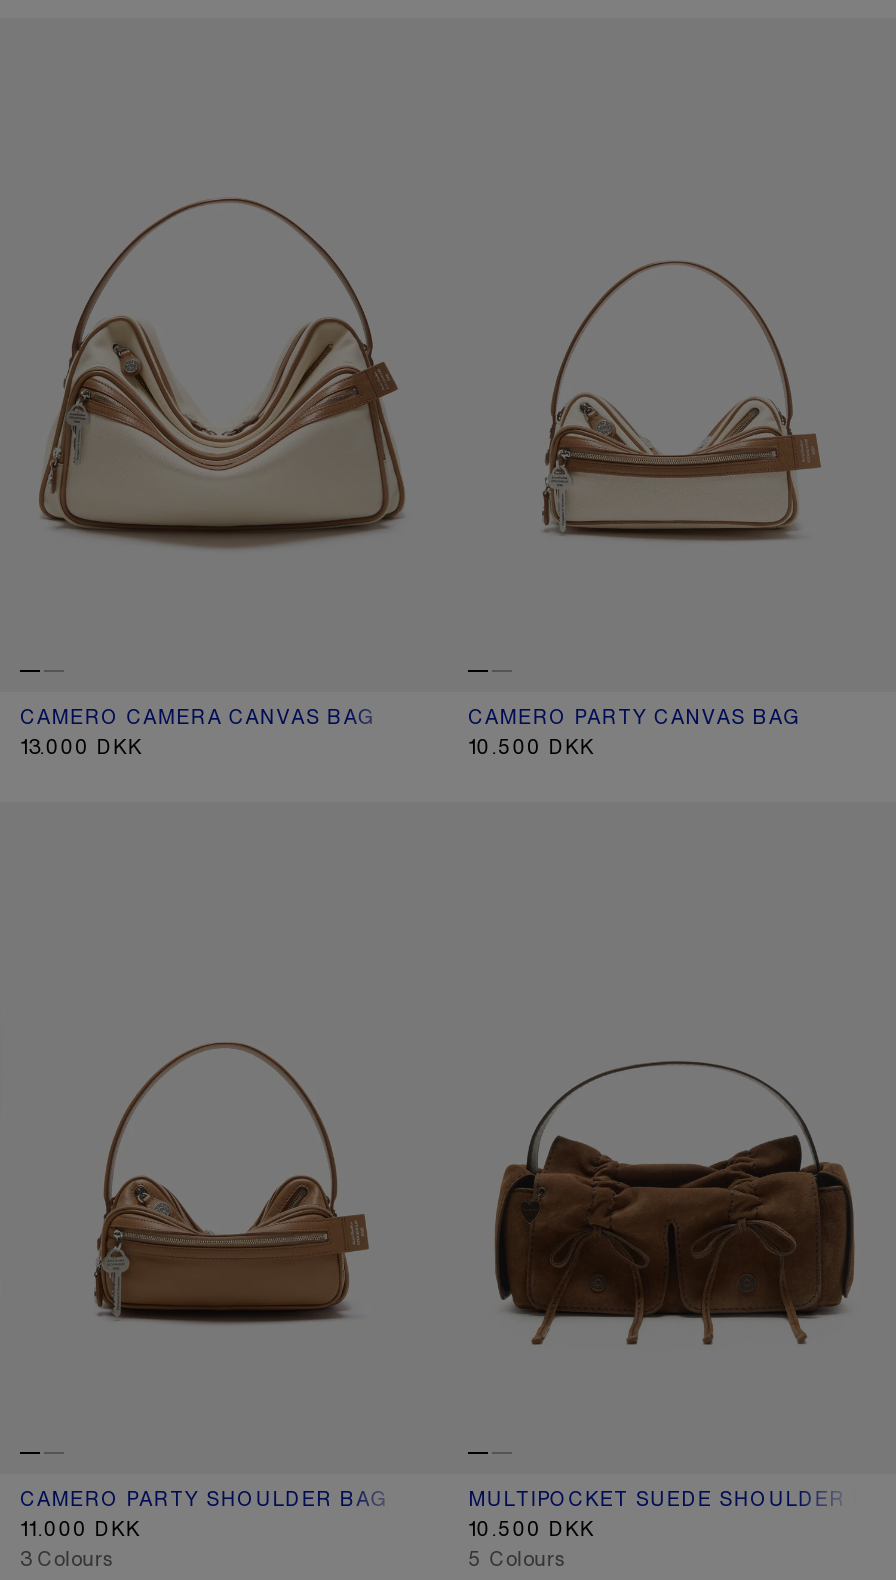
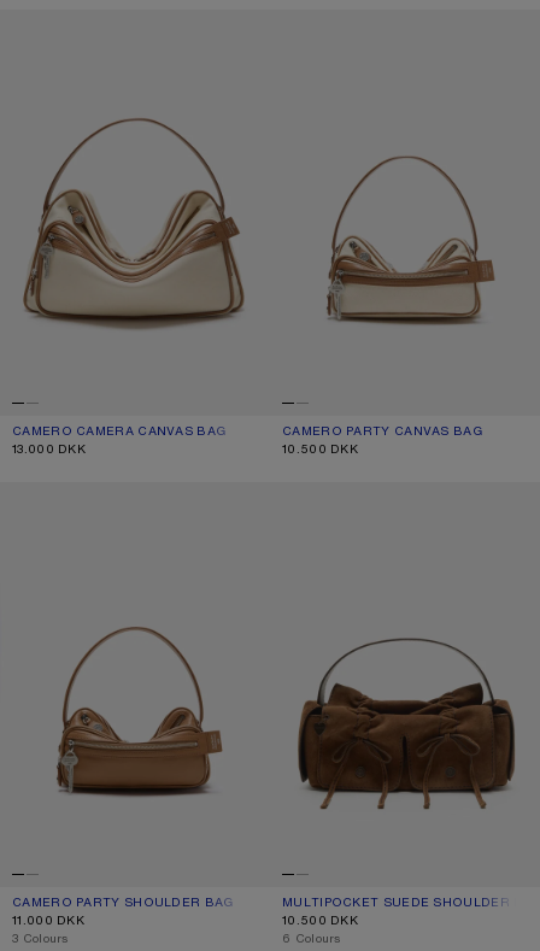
[468,1543,565,1573] 5 Colours -> [282,929,341,947] 6 Colours

